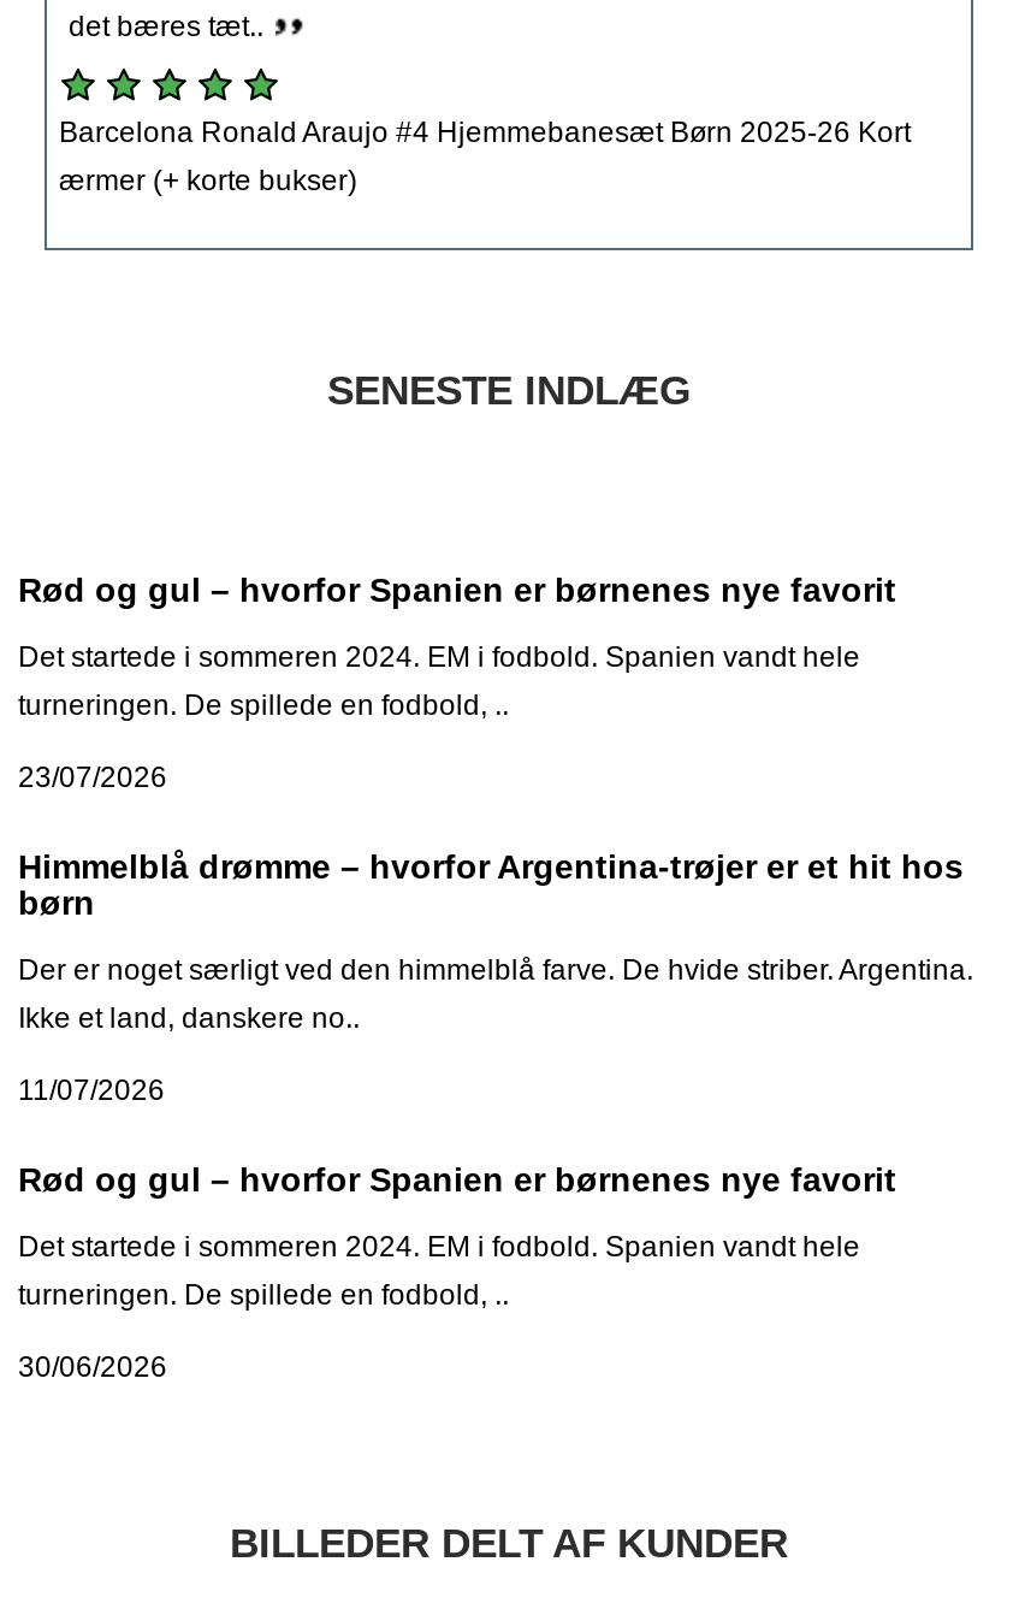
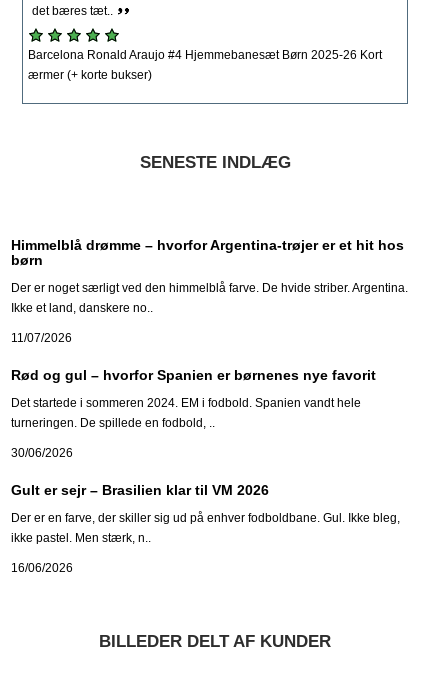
[18,571,896,795] Rød og gul – hvorfor Spanien er børnenes nye favorit | Det startede i sommeren 2024. EM i fodbold. Spanien vandt hele | turneringen. De spillede en fodbold, .. | 23/07/2026 -> none
moved [18,848,973,1385] -> [11,237,408,460]: Himmelblå drømme – hvorfor Argentina-trøjer er et hit hos | børn | Der er noget særligt ved den himmelblå farve. De hvide striber. Argentina. | ... | turneringen. De spillede en fodbold, .. | 30/06/2026
none -> [11,482,400,575] Gult er sejr – Brasilien klar til VM 2026 | Der er en farve, der skiller sig ud på enhver fodboldbane. Gul. Ikke bleg, | ikke pastel. Men stærk, n.. | 16/06/2026

